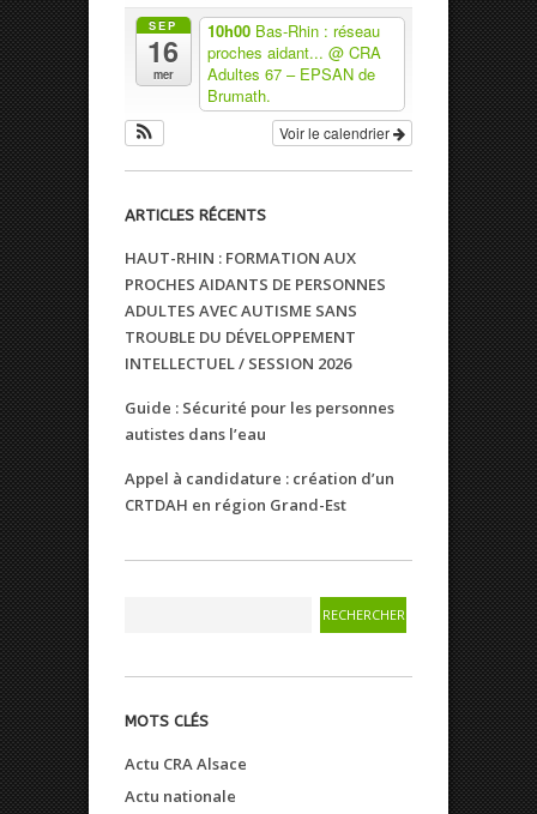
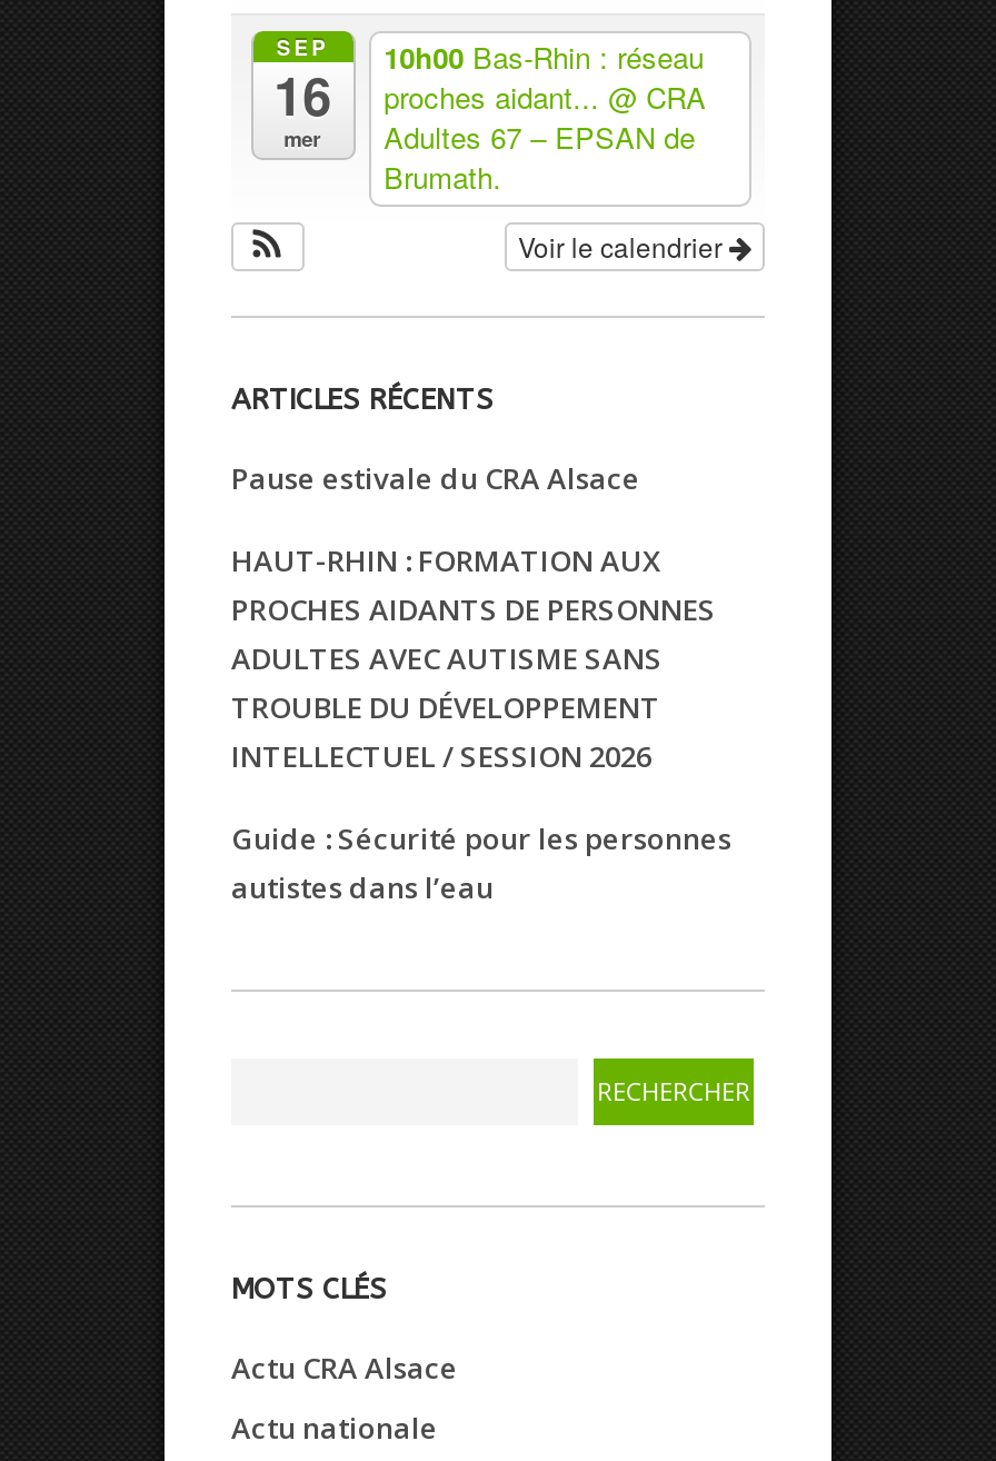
none -> [231,457,640,497] Pause estivale du CRA Alsace
moved [125,246,394,444] -> [231,539,731,906]: HAUT-RHIN : FORMATION AUX | PROCHES AIDANTS DE PERSONNES | ADULTES AVEC AUTISME SANS | TROUBLE DU DÉVELOPPEMENT | INTELLECTUEL / SESSION 2026 | Guide : Sécurité pour les personnes | autistes dans l’eau
[125,467,394,515] Appel à candidature : création d’un | CRTDAH en région Grand-Est -> none

